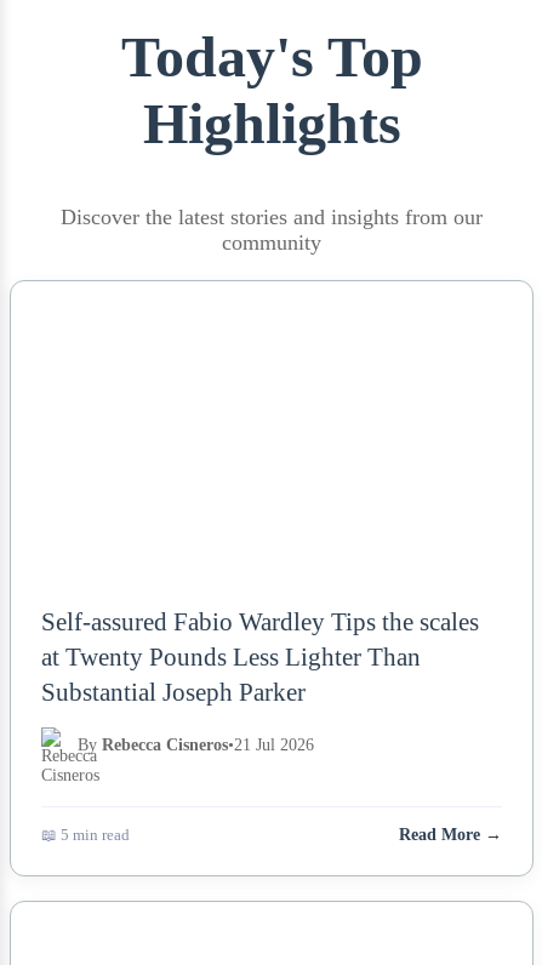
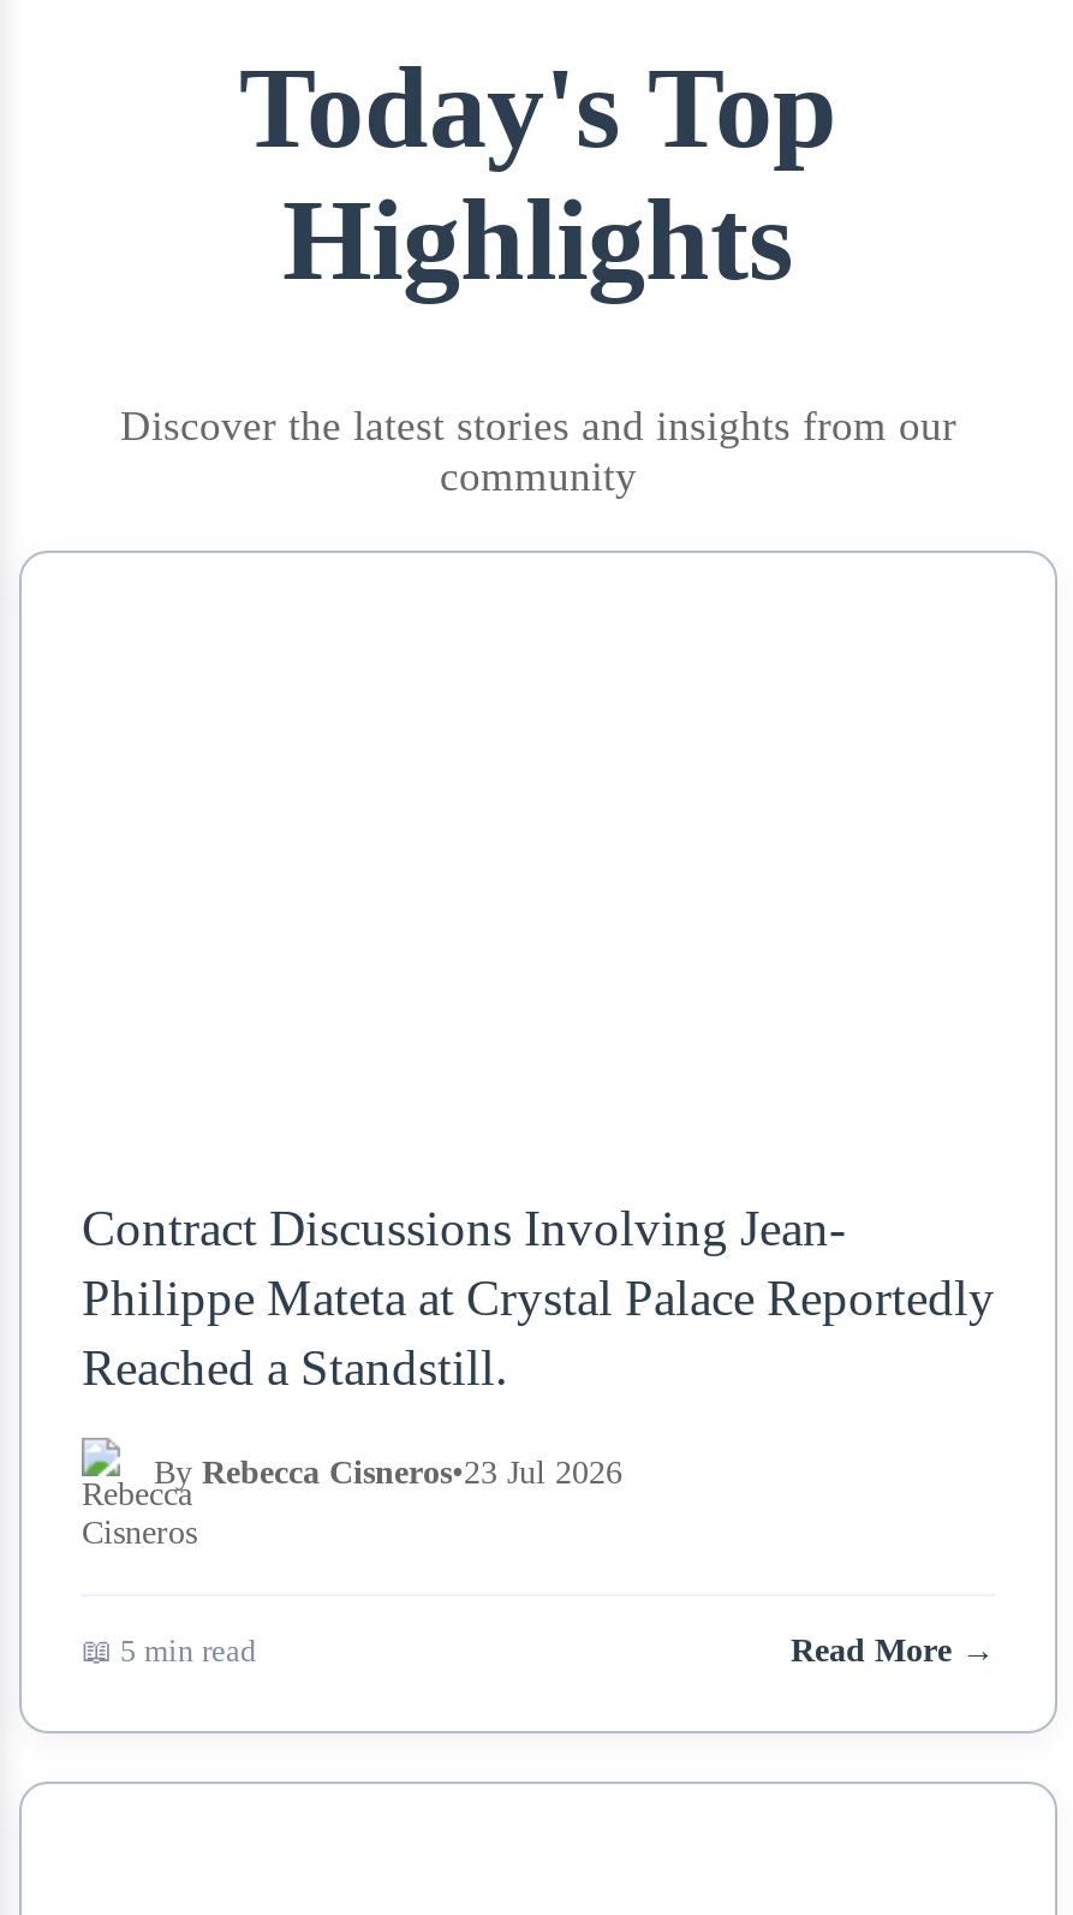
[41,607,479,706] Self-assured Fabio Wardley Tips the scales | at Twenty Pounds Less Lighter Than | Substantial Joseph Parker -> [82,1200,995,1395] Contract Discussions Involving Jean- | Philippe Mateta at Crystal Palace Reportedly | Reached a Standstill.
[78,736,314,754] By Rebecca Cisneros•21 Jul 2026 -> [154,1455,622,1491] By Rebecca Cisneros•23 Jul 2026

